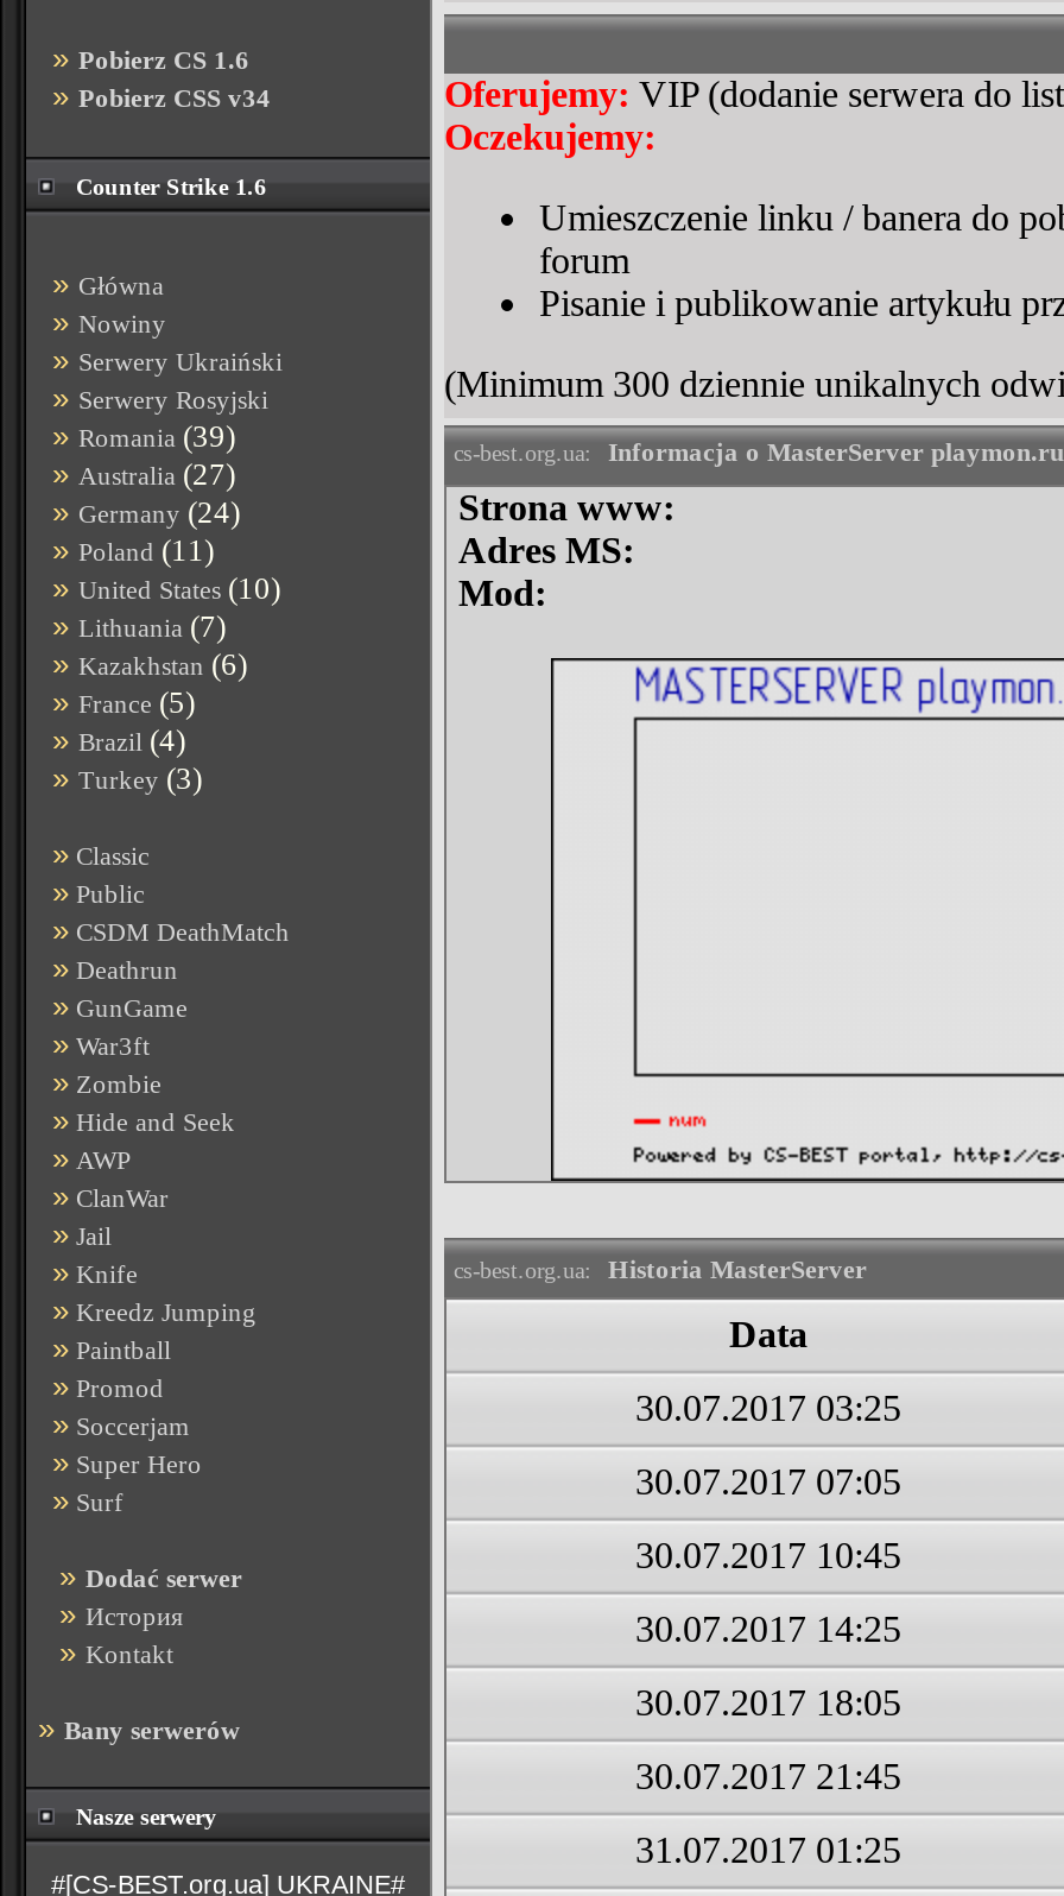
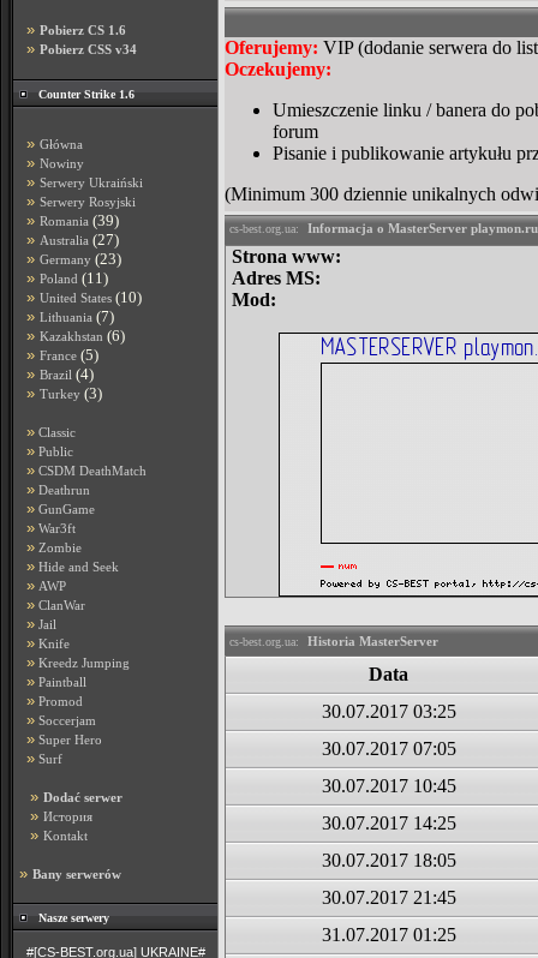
[52,494,240,530] » Germany (24) -> [26,250,121,268] » Germany (23)

